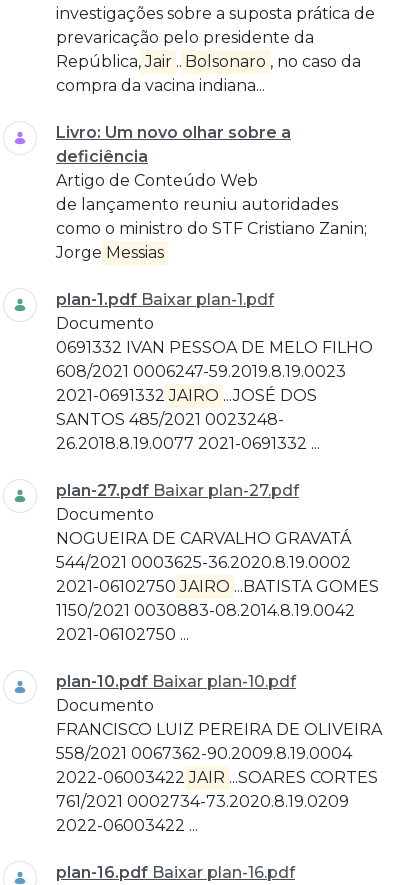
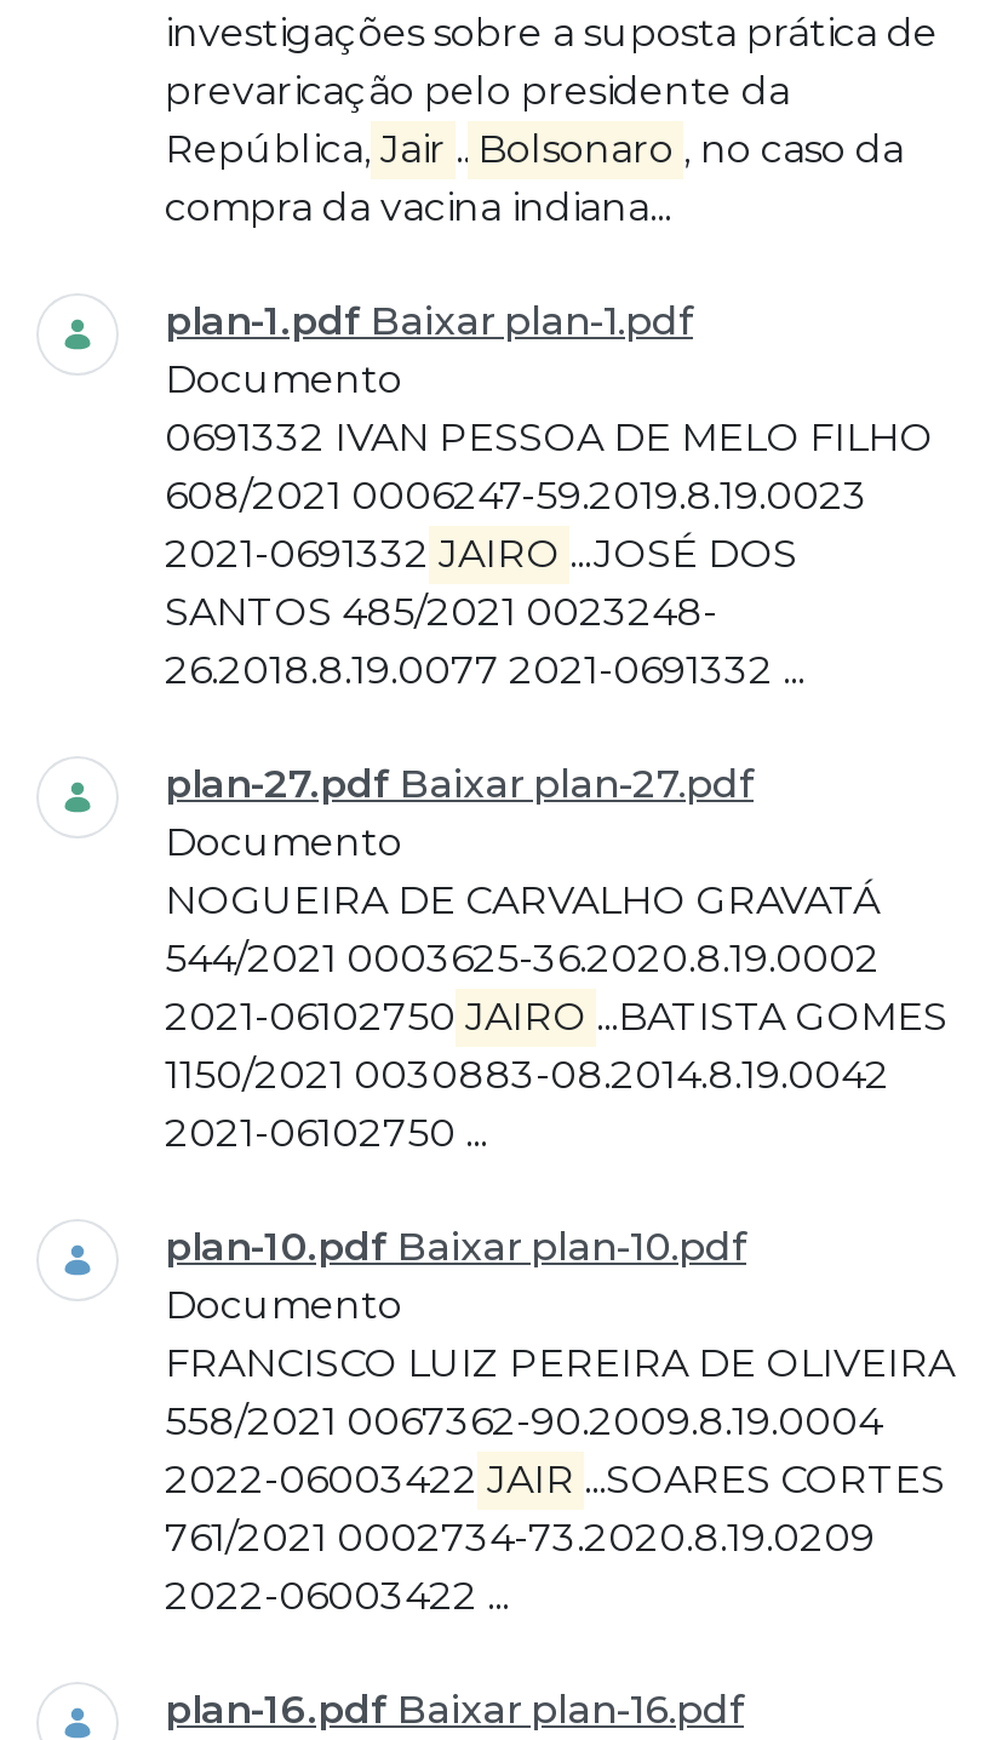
[56,123,367,262] Livro: Um novo olhar sobre a | deficiência | Artigo de Conteúdo Web | de lançamento reuniu autoridades | como o ministro do STF Cristiano Zanin; | Jorge Messias -> none

